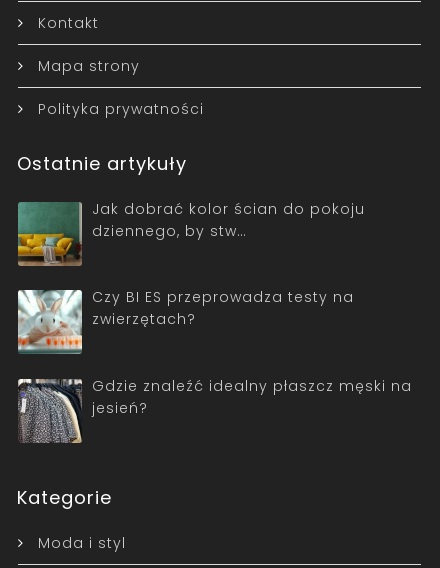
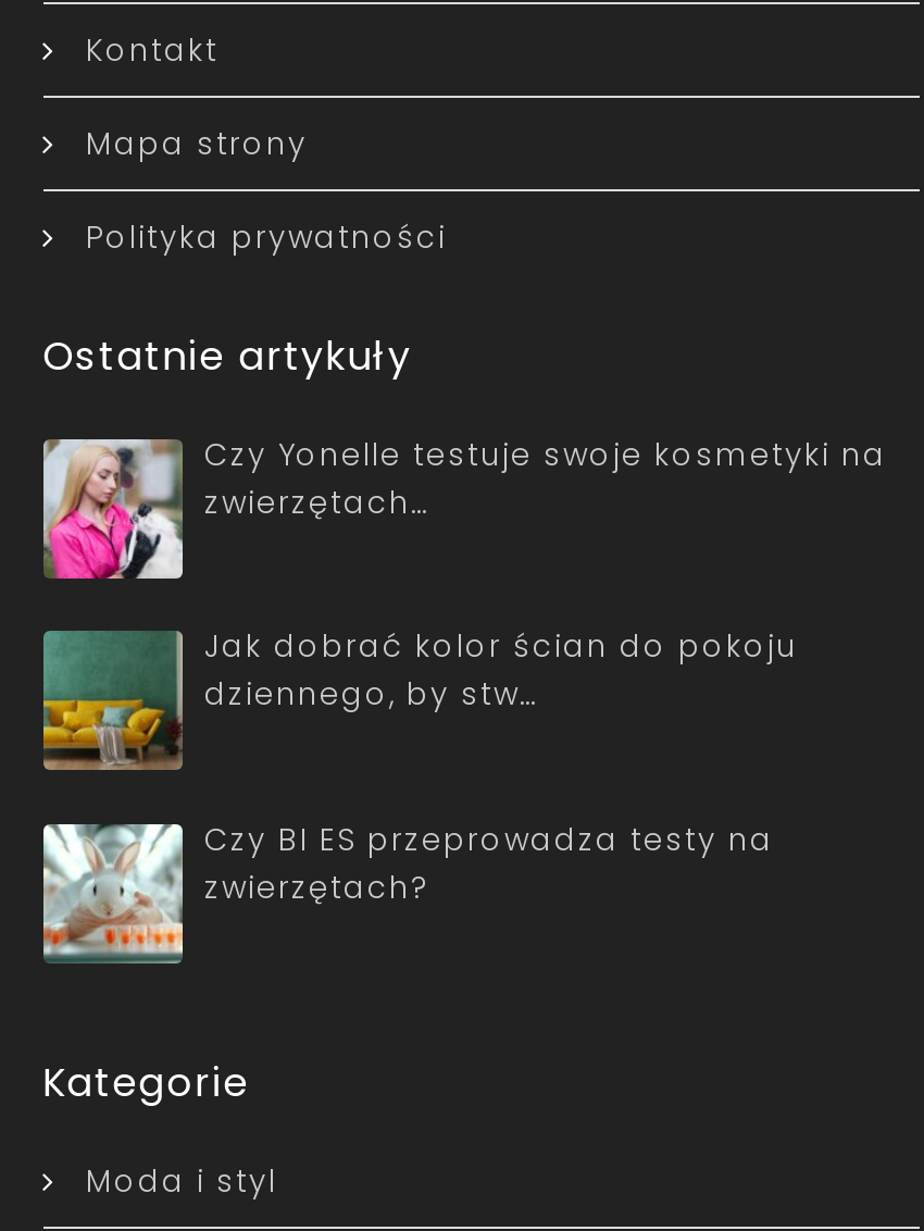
none -> [41,432,887,581] [image] | Czy Yonelle testuje swoje kosmetyki na | zwierzętach…
moved [16,199,365,329] -> [39,625,798,909]: [image] | Jak dobrać kolor ścian do pokoju | dziennego, by stw… | Czy BI ES przeprowadza testy na | zwierzętach?
[17,376,412,444] [image] | Gdzie znaleźć idealny płaszcz męski na | jesień? -> none

